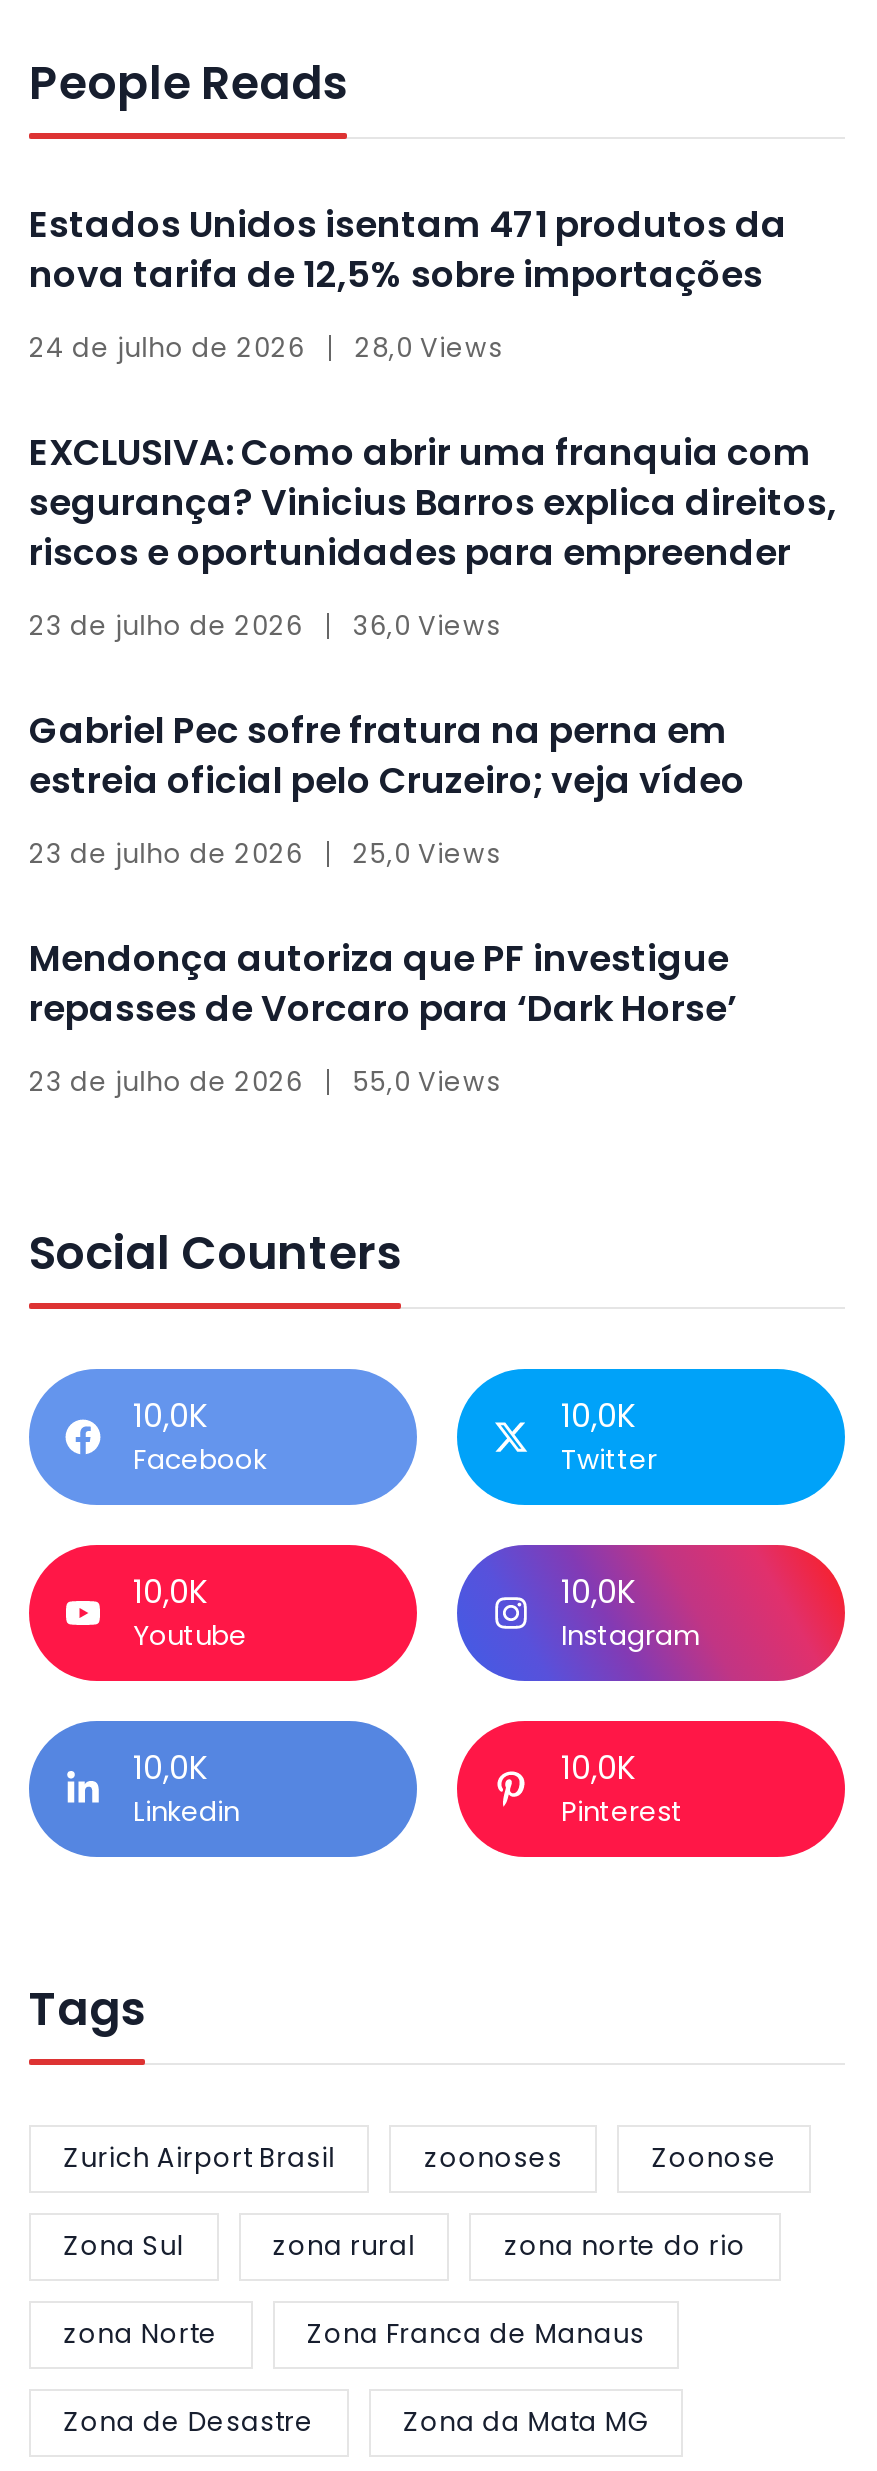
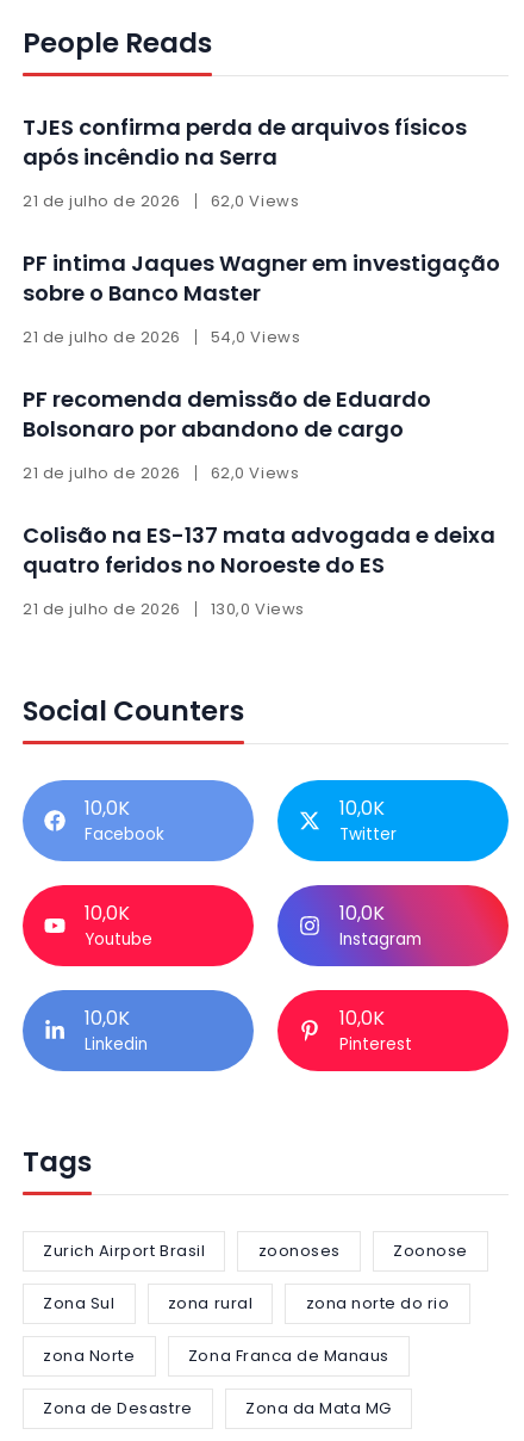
[29,199,787,299] Estados Unidos isentam 471 produtos da | nova tarifa de 12,5% sobre importações -> [23,112,467,172] TJES confirma perda de arquivos físicos | após incêndio na Serra
[29,329,503,367] 24 de julho de 2026 | 28,0 Views -> [23,189,299,212] 21 de julho de 2026 | 62,0 Views
[29,427,837,577] EXCLUSIVA: Como abrir uma franquia com | segurança? Vinicius Barros explica direitos, | riscos e oportunidades para empreender -> [23,248,500,308] PF intima Jaques Wagner em investigação | sobre o Banco Master
[29,607,501,645] 23 de julho de 2026 | 36,0 Views -> [23,325,300,348] 21 de julho de 2026 | 54,0 Views
[29,705,745,805] Gabriel Pec sofre fratura na perna em | estreia oficial pelo Cruzeiro; veja vídeo -> [23,384,431,444] PF recomenda demissão de Eduardo | Bolsonaro por abandono de cargo
[29,835,501,873] 23 de julho de 2026 | 25,0 Views -> [23,461,299,484] 21 de julho de 2026 | 62,0 Views
[29,933,737,1033] Mendonça autoriza que PF investigue | repasses de Vorcaro para ‘Dark Horse’ -> [23,520,495,580] Colisão na ES-137 mata advogada e deixa | quatro feridos no Noroeste do ES
[29,1063,501,1101] 23 de julho de 2026 | 55,0 Views -> [23,597,304,620] 21 de julho de 2026 | 130,0 Views

